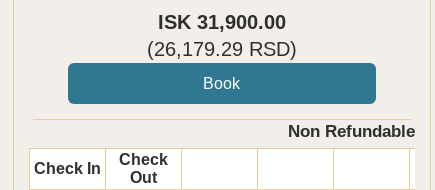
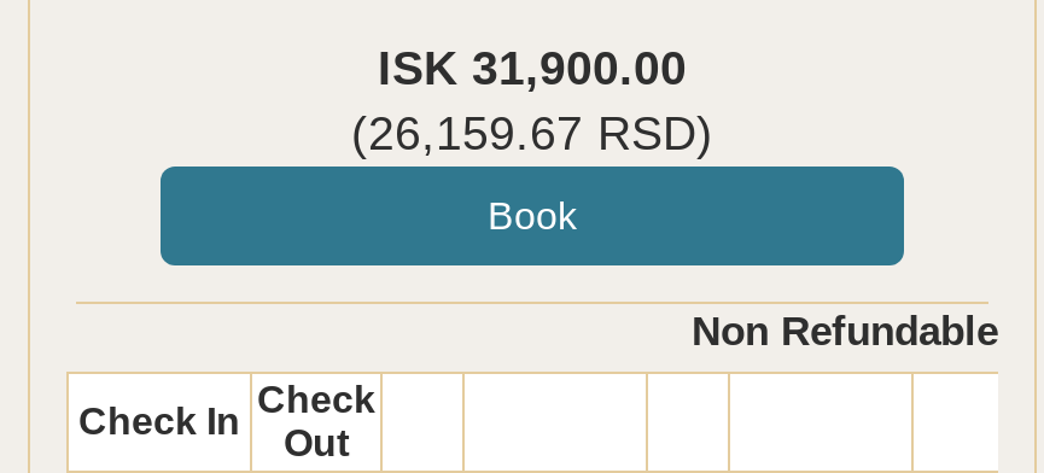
[147,38,297,60] (26,179.29 RSD) -> [351,106,713,159] (26,159.67 RSD)

